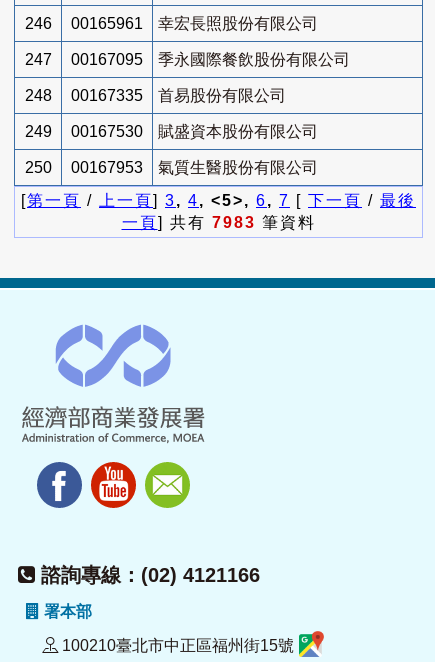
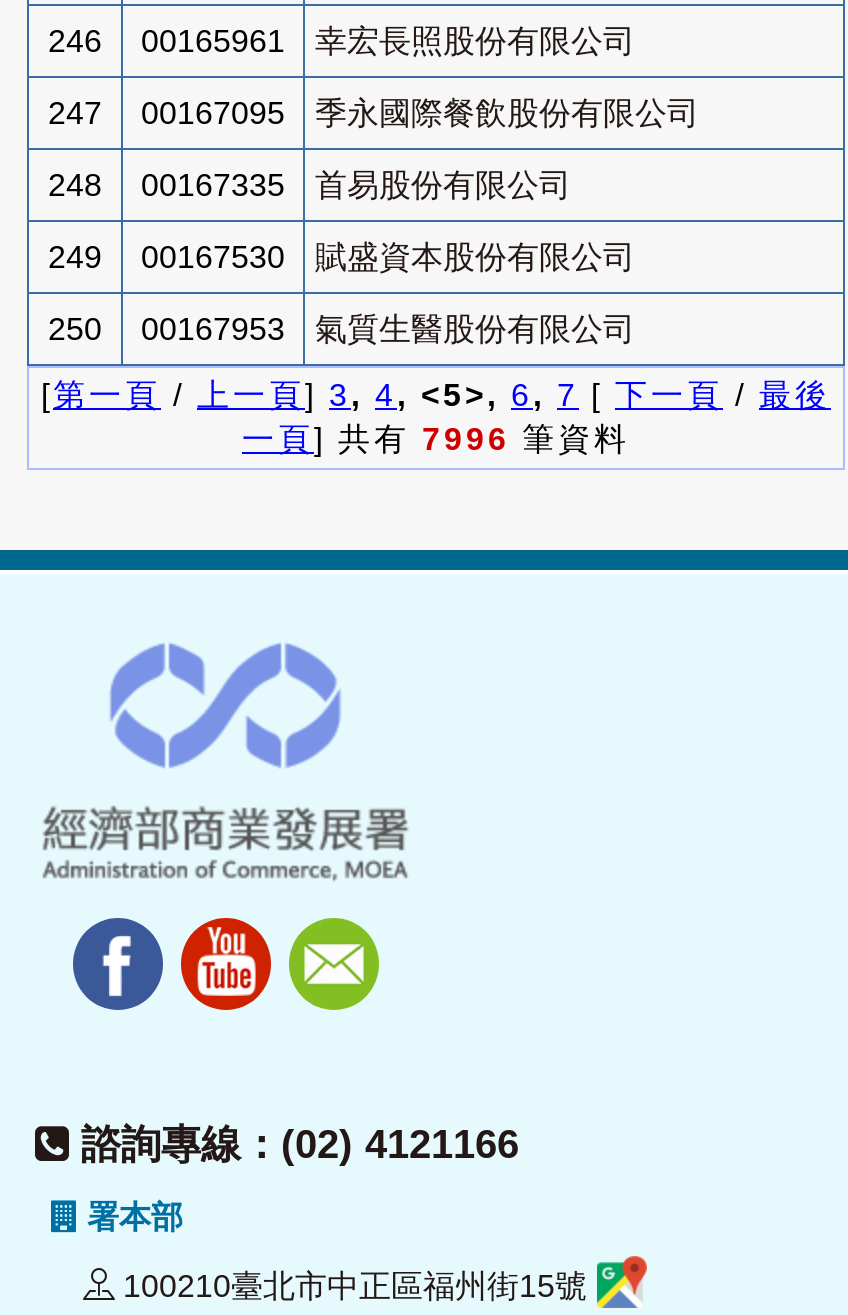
[121,214,315,231] 一頁] 共有7983筆資料 -> [242,422,630,456] 一頁] 共有7996筆資料

